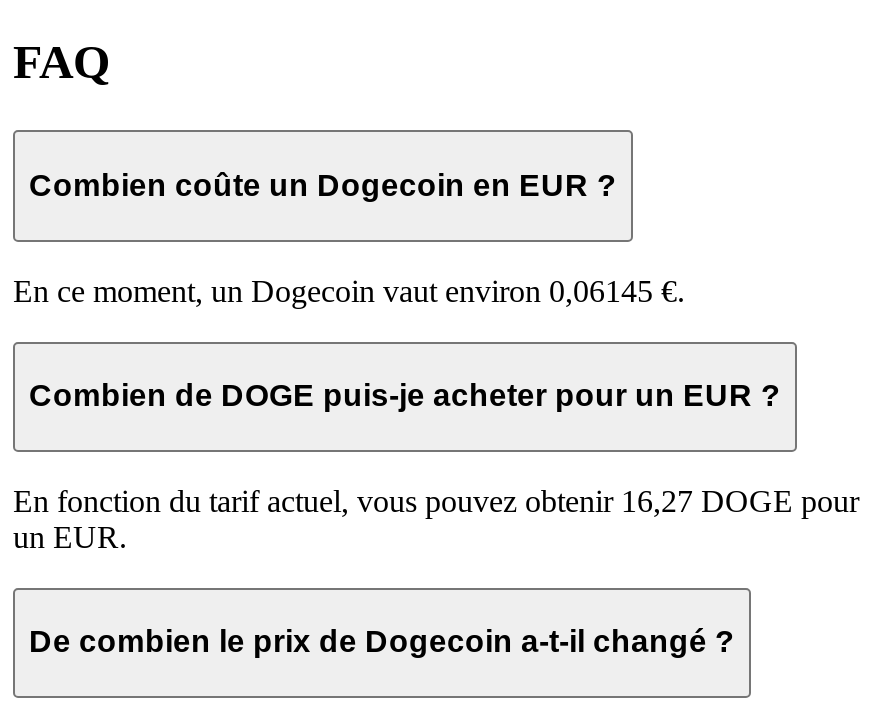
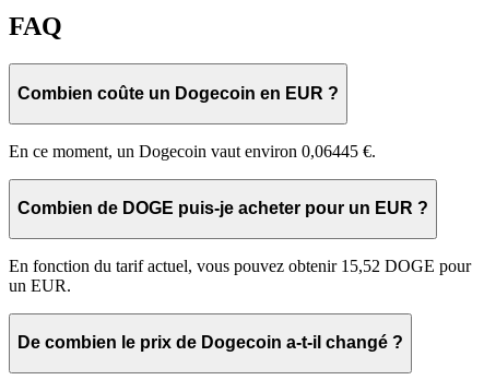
[13,273,685,307] En ce moment, un Dogecoin vaut environ 0,06145 €. -> [9,141,376,160] En ce moment, un Dogecoin vaut environ 0,06445 €.
[13,483,859,517] En fonction du tarif actuel, vous pouvez obtenir 16,27 DOGE pour -> [9,256,471,275] En fonction du tarif actuel, vous pouvez obtenir 15,52 DOGE pour

